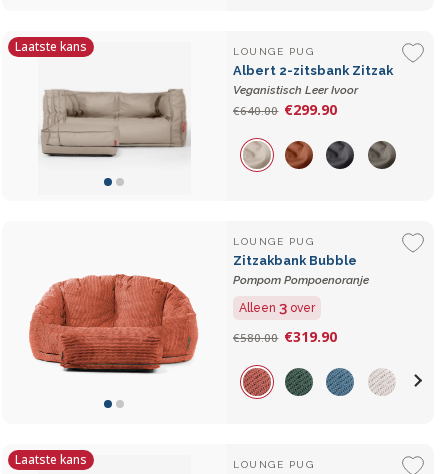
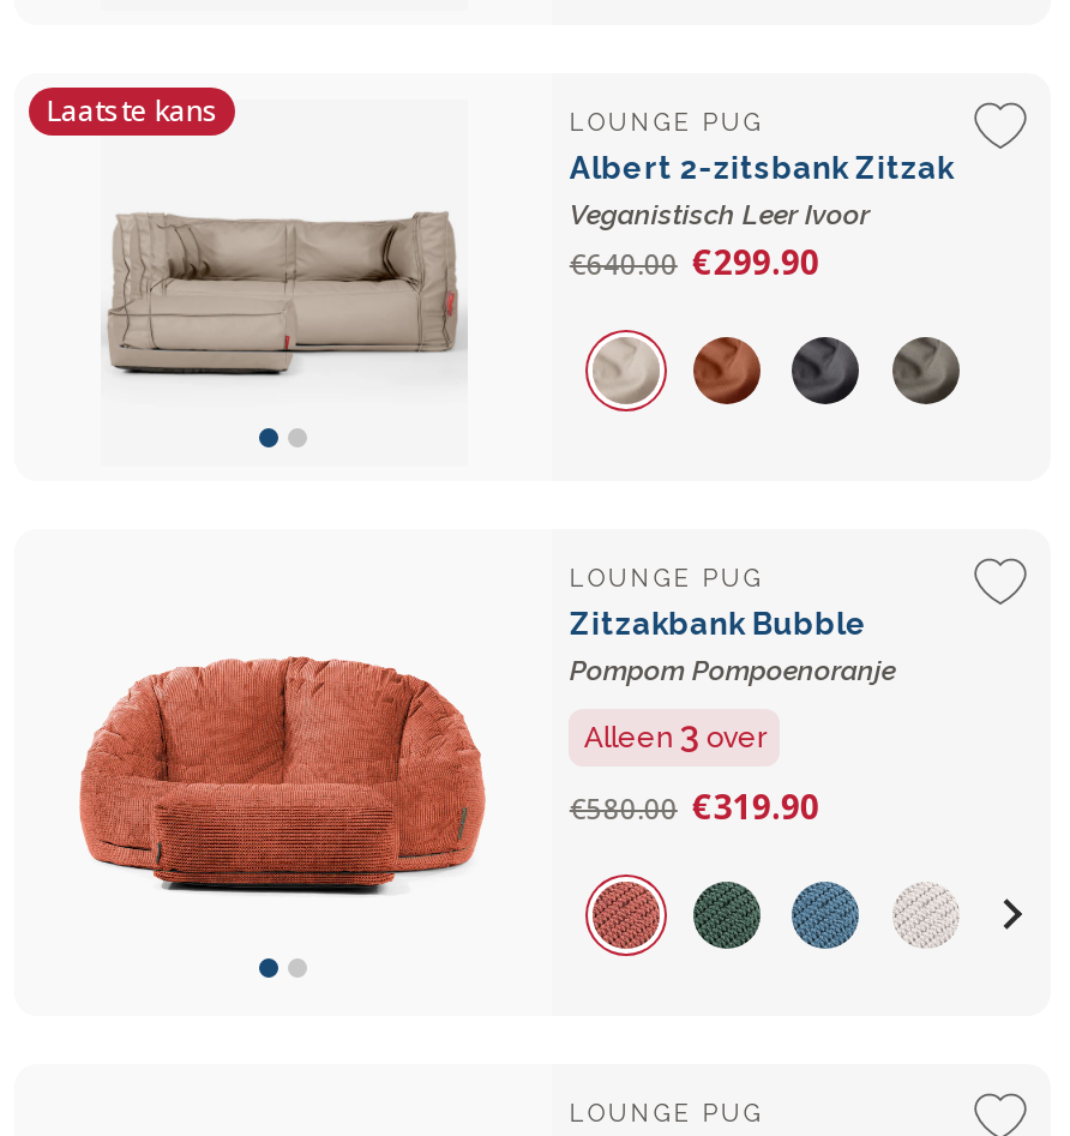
[15,451,87,468] Laatste kans -> none

